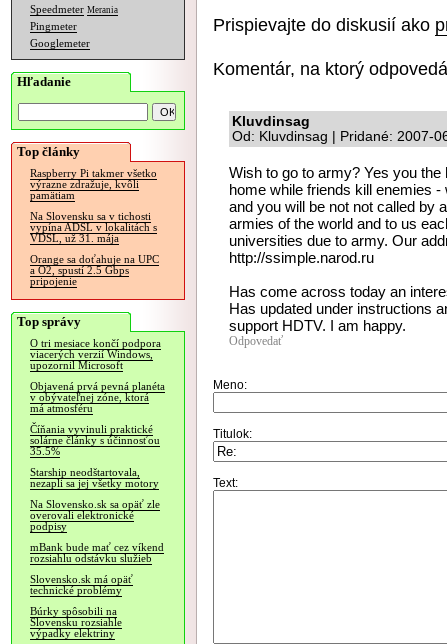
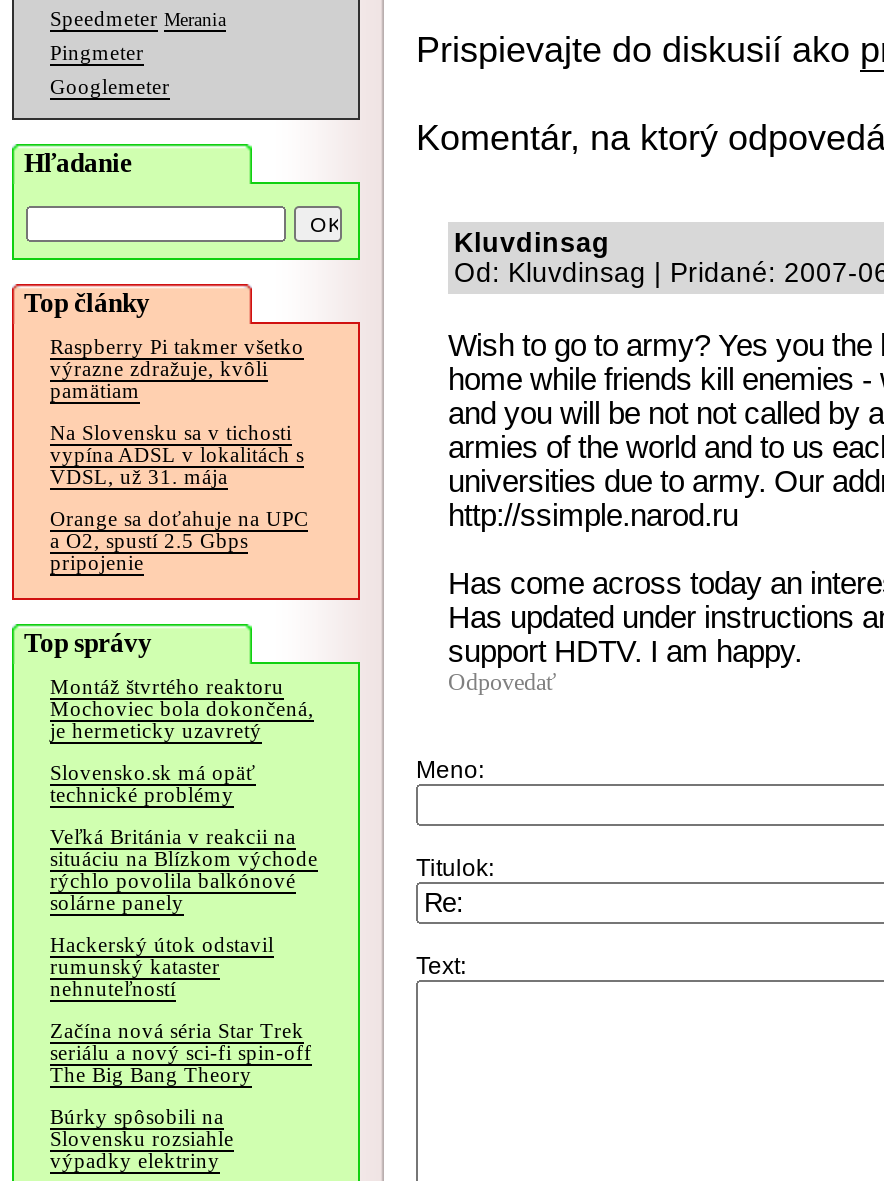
[30,338,165,564] O tri mesiace končí podpora | viacerých verzií Windows, | upozornil Microsoft | Objavená prvá pevná planéta | v obývateľnej zóne, ktorá | má atmosféru | Číňania vyvinuli praktické | solárne články s účinnosťou | 35.5% | Starship neodštartovala, | nezapli sa jej všetky motory | Na Slovensko.sk sa opäť zle | overovali elektronické | podpisy | mBank bude mať cez víkend | rozsiahlu odstávku služieb -> [50,676,314,742] Montáž štvrtého reaktoru | Mochoviec bola dokončená, | je hermeticky uzavretý
moved [30,574,133,596] -> [50,762,256,806]: Slovensko.sk má opäť | technické problémy
none -> [50,826,318,1086] Veľká Británia v reakcii na | situáciu na Blízkom východe | rýchlo povolila balkónové | solárne panely | Hackerský útok odstavil | rumunský kataster | nehnuteľností | Začína nová séria Star Trek | seriálu a nový sci-fi spin-off | The Big Bang Theory

